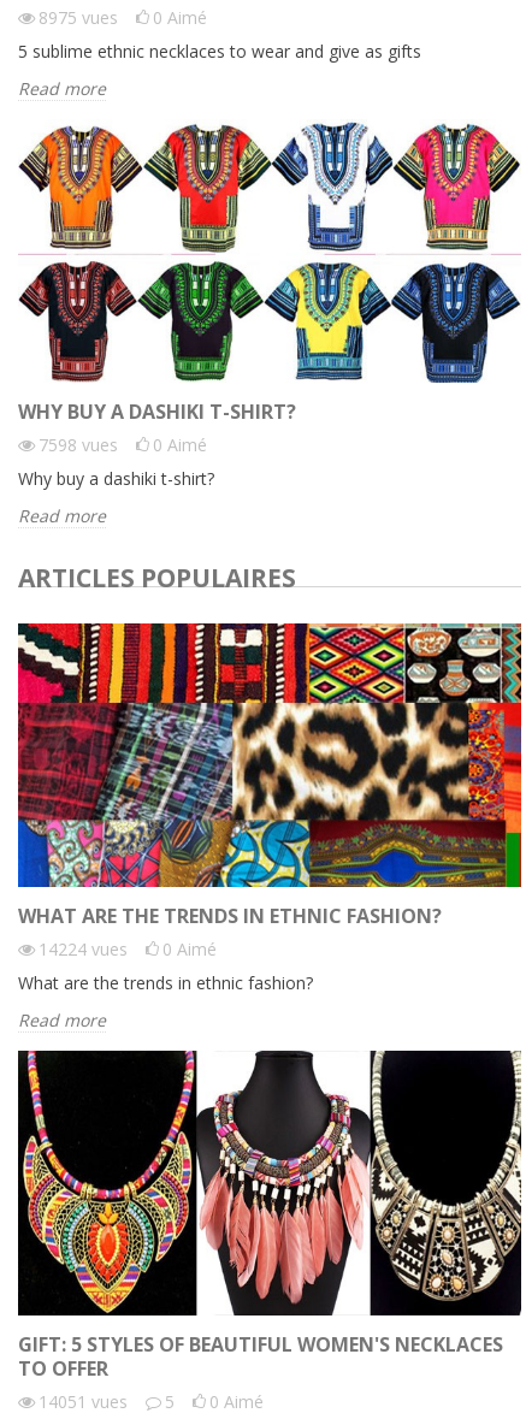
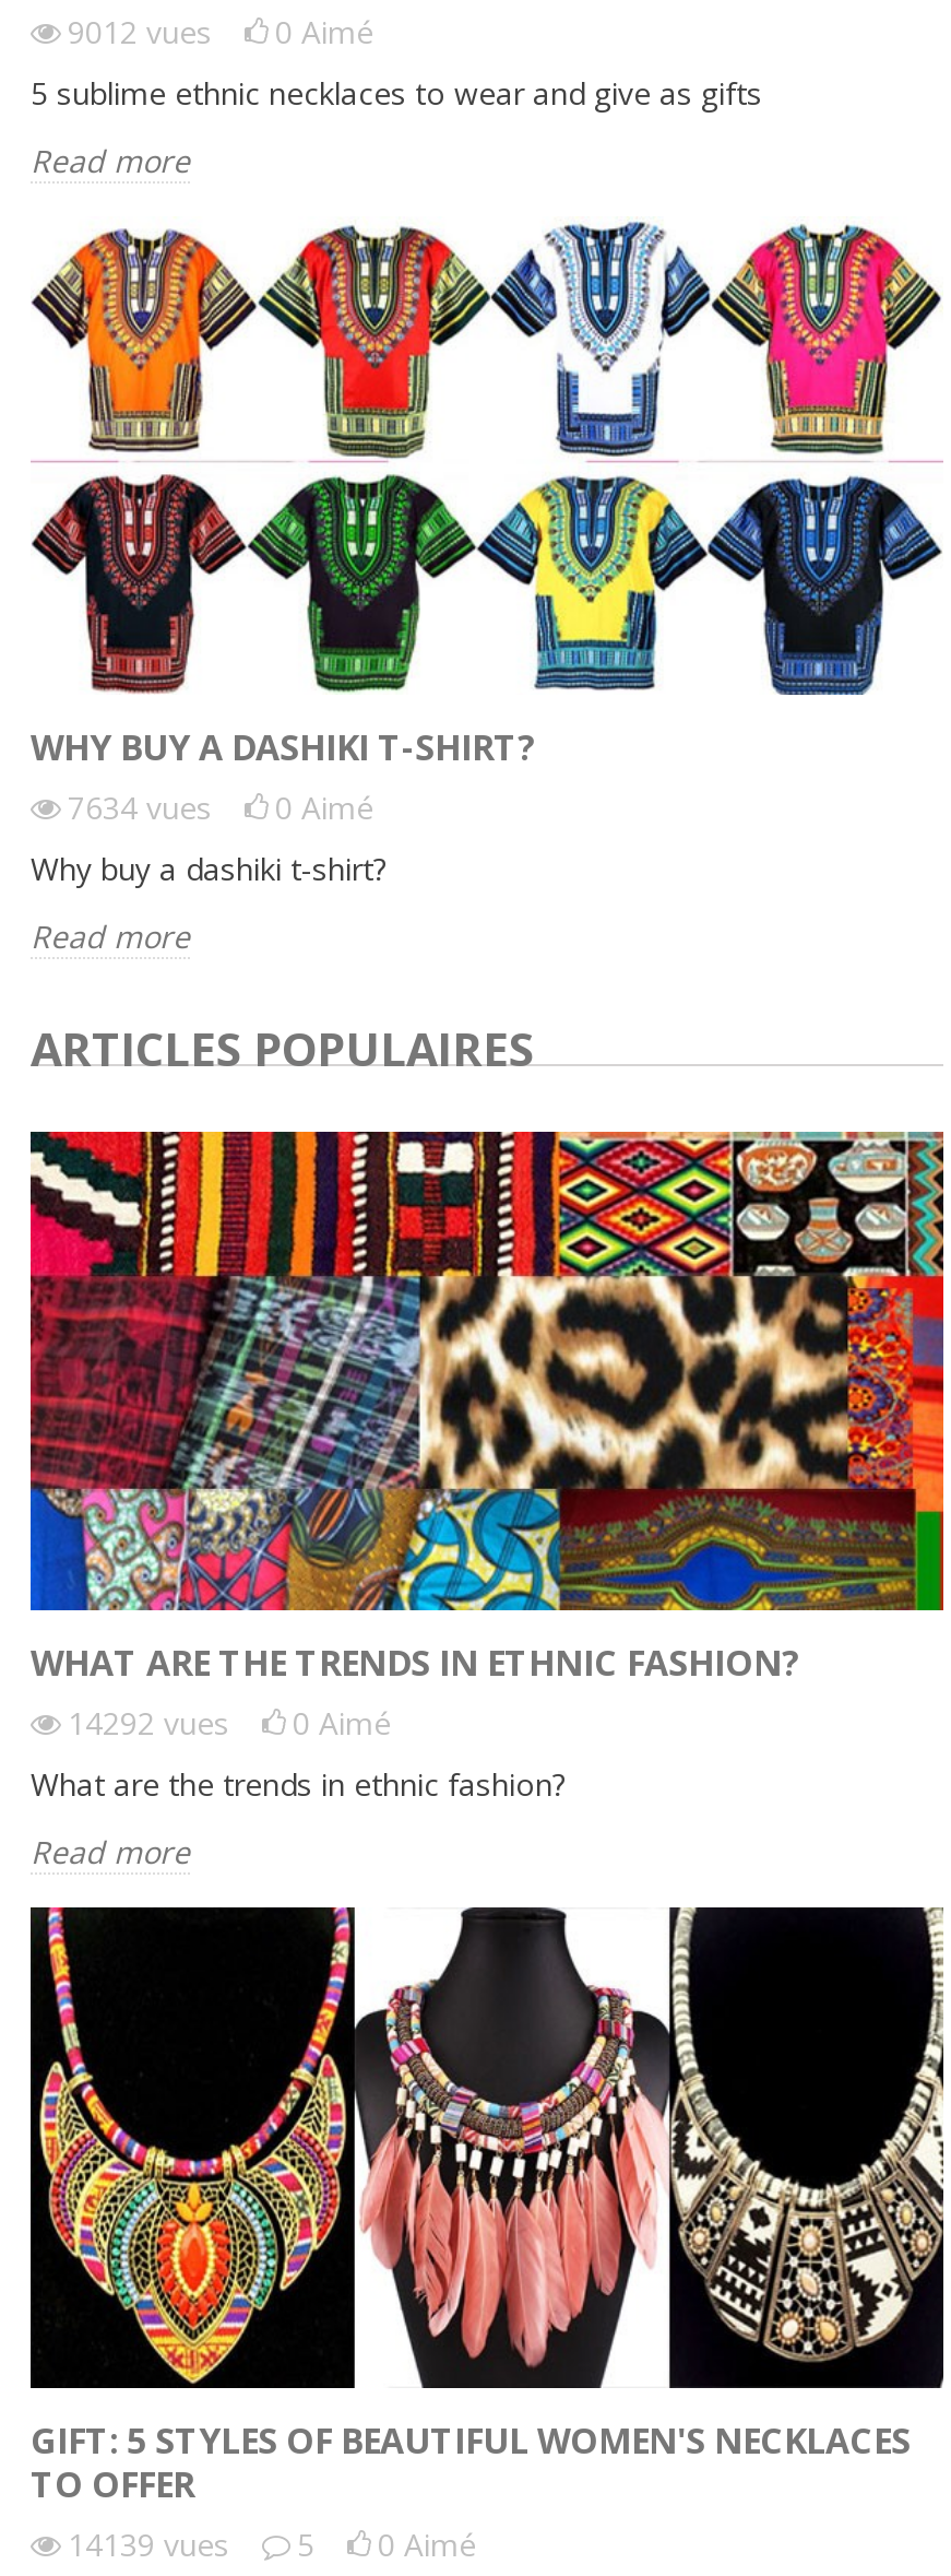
[39,6,207,28] 8975 vues 0 Aimé -> [68,10,373,52] 9012 vues 0 Aimé
[39,433,207,456] 7598 vues 0 Aimé -> [68,787,373,828] 7634 vues 0 Aimé
[39,938,217,961] 14224 vues 0 Aimé -> [68,1703,391,1744] 14292 vues 0 Aimé
[39,1390,264,1413] 14051 vues 5 0 Aimé -> [68,2523,476,2565] 14139 vues 5 0 Aimé

